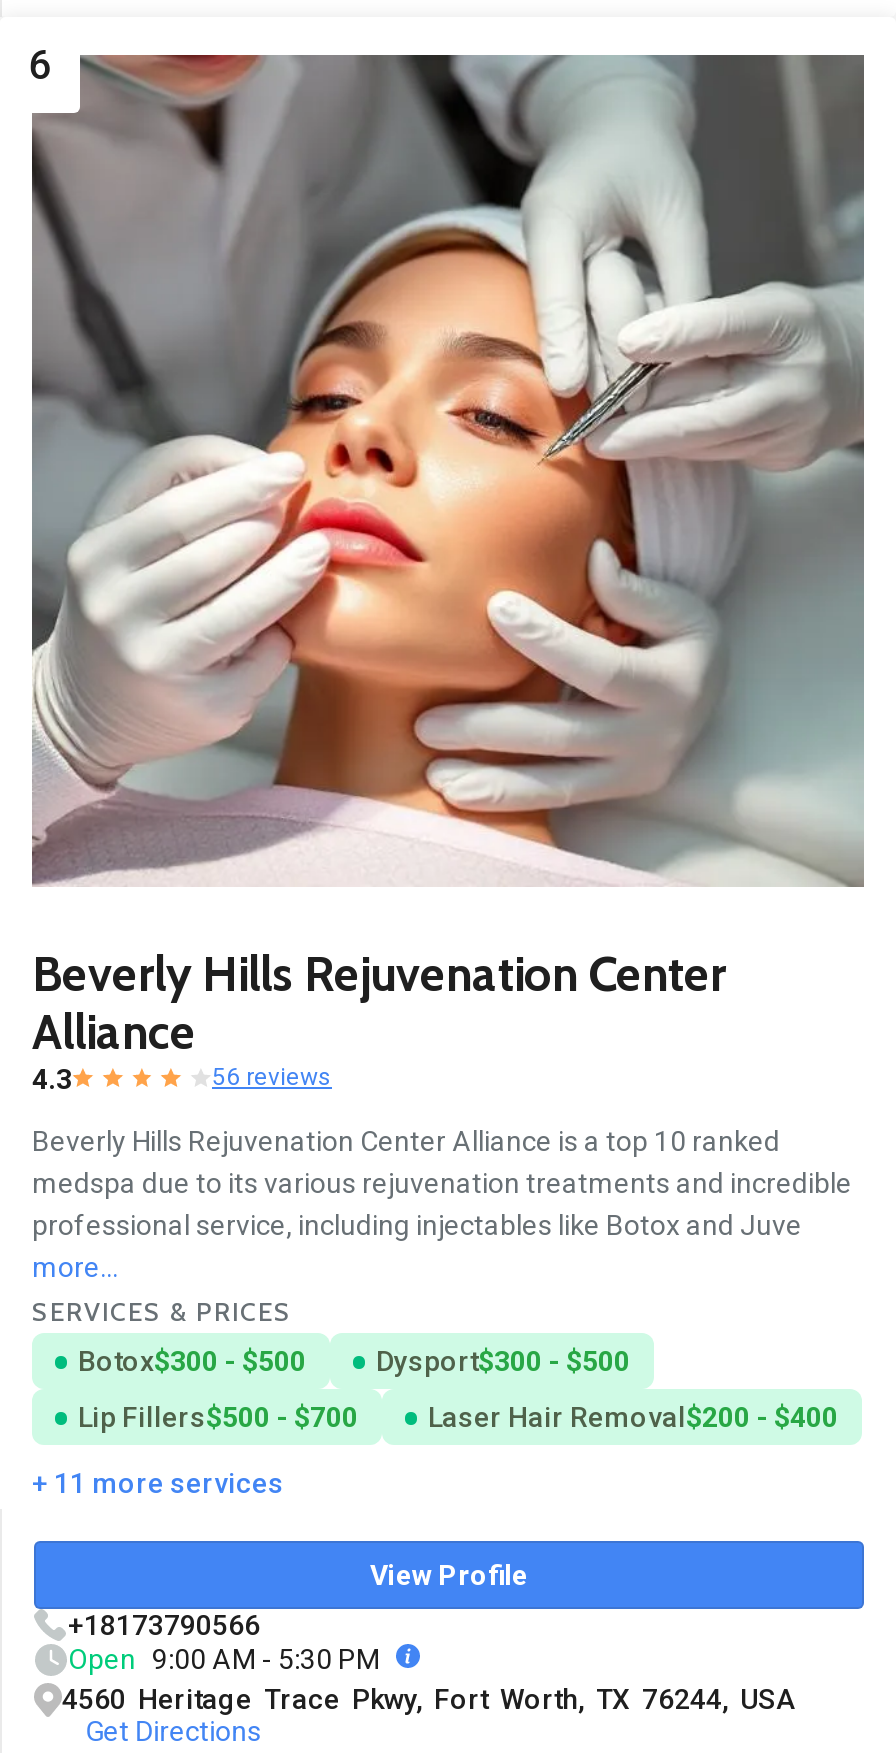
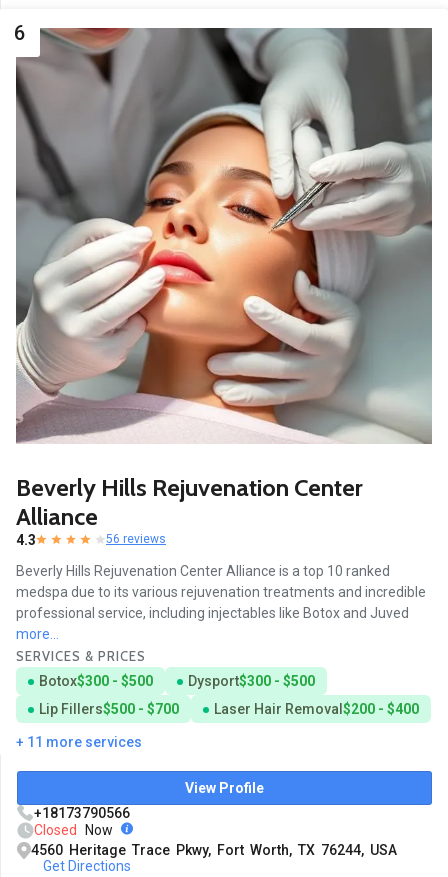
[32,1209,802,1241] professional service, including injectables like Botox and Juve -> [16,605,409,621] professional service, including injectables like Botox and Juved
[68,1643,380,1675] Open 9:00 AM - 5:30 PM -> [34,822,113,838] Closed Now

